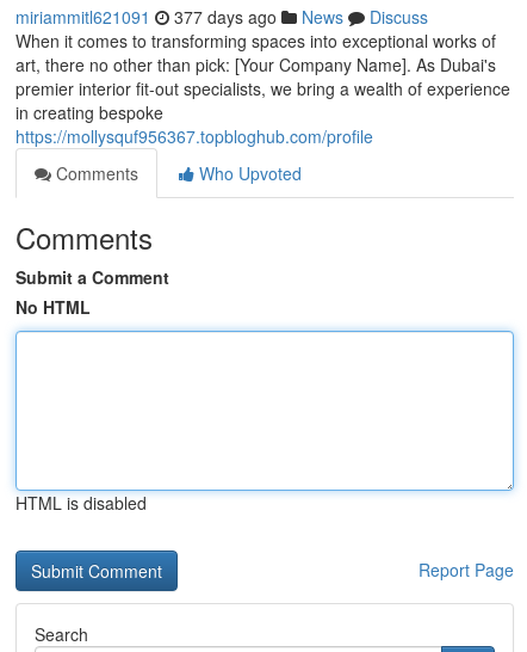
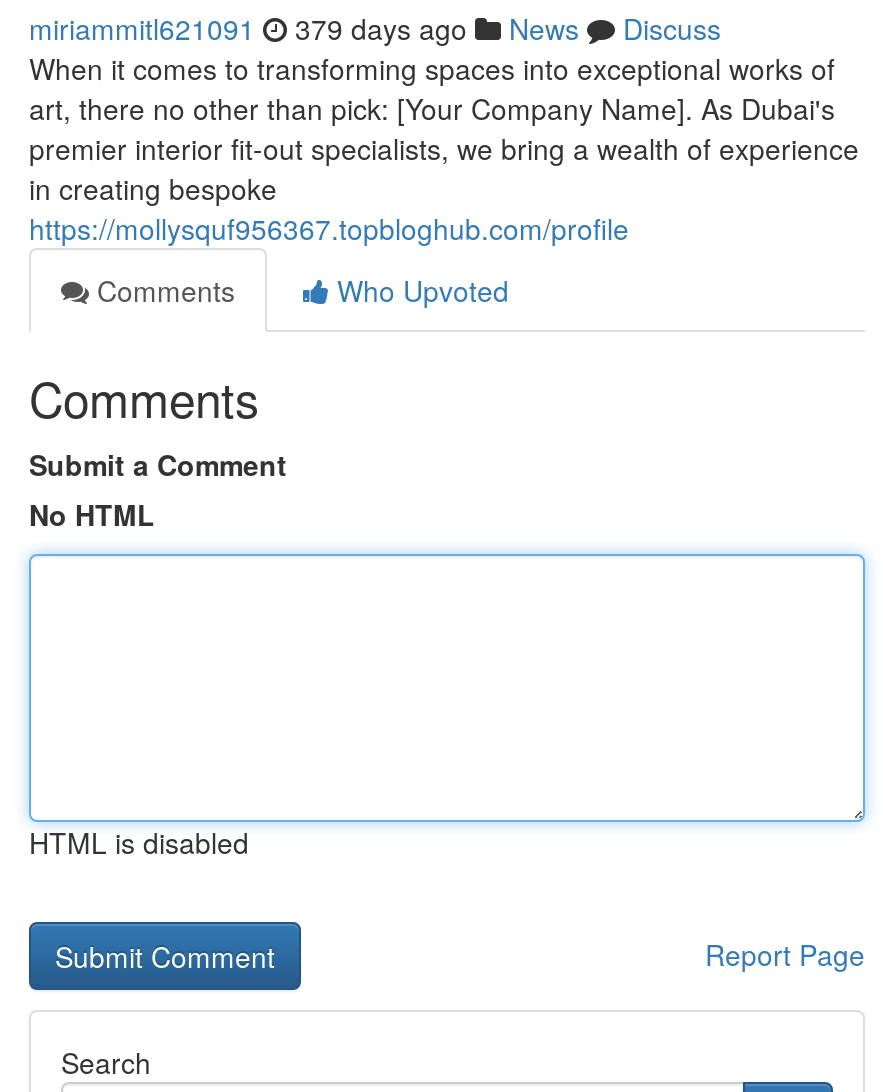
[15,5,428,29] miriammitl621091 377 days ago News Discuss -> [29,8,721,48] miriammitl621091 379 days ago News Discuss

